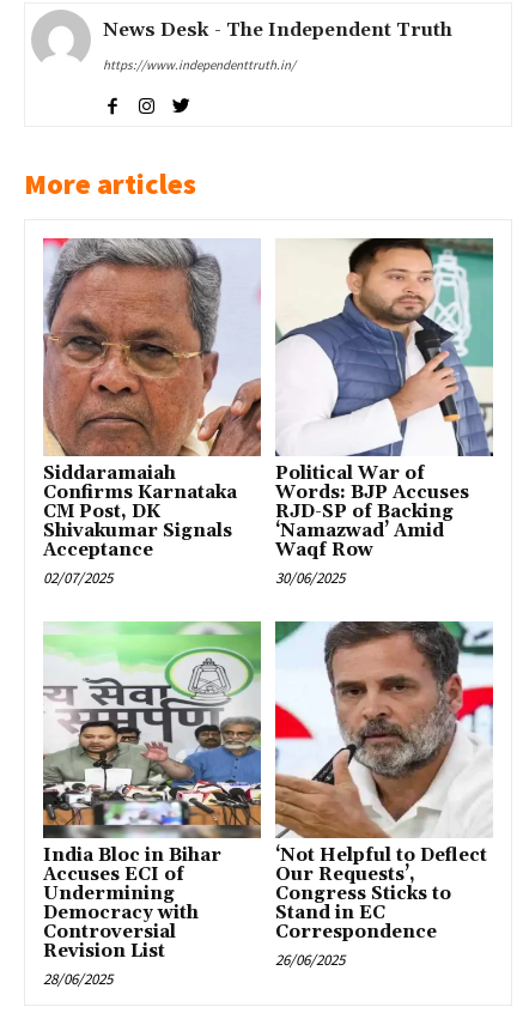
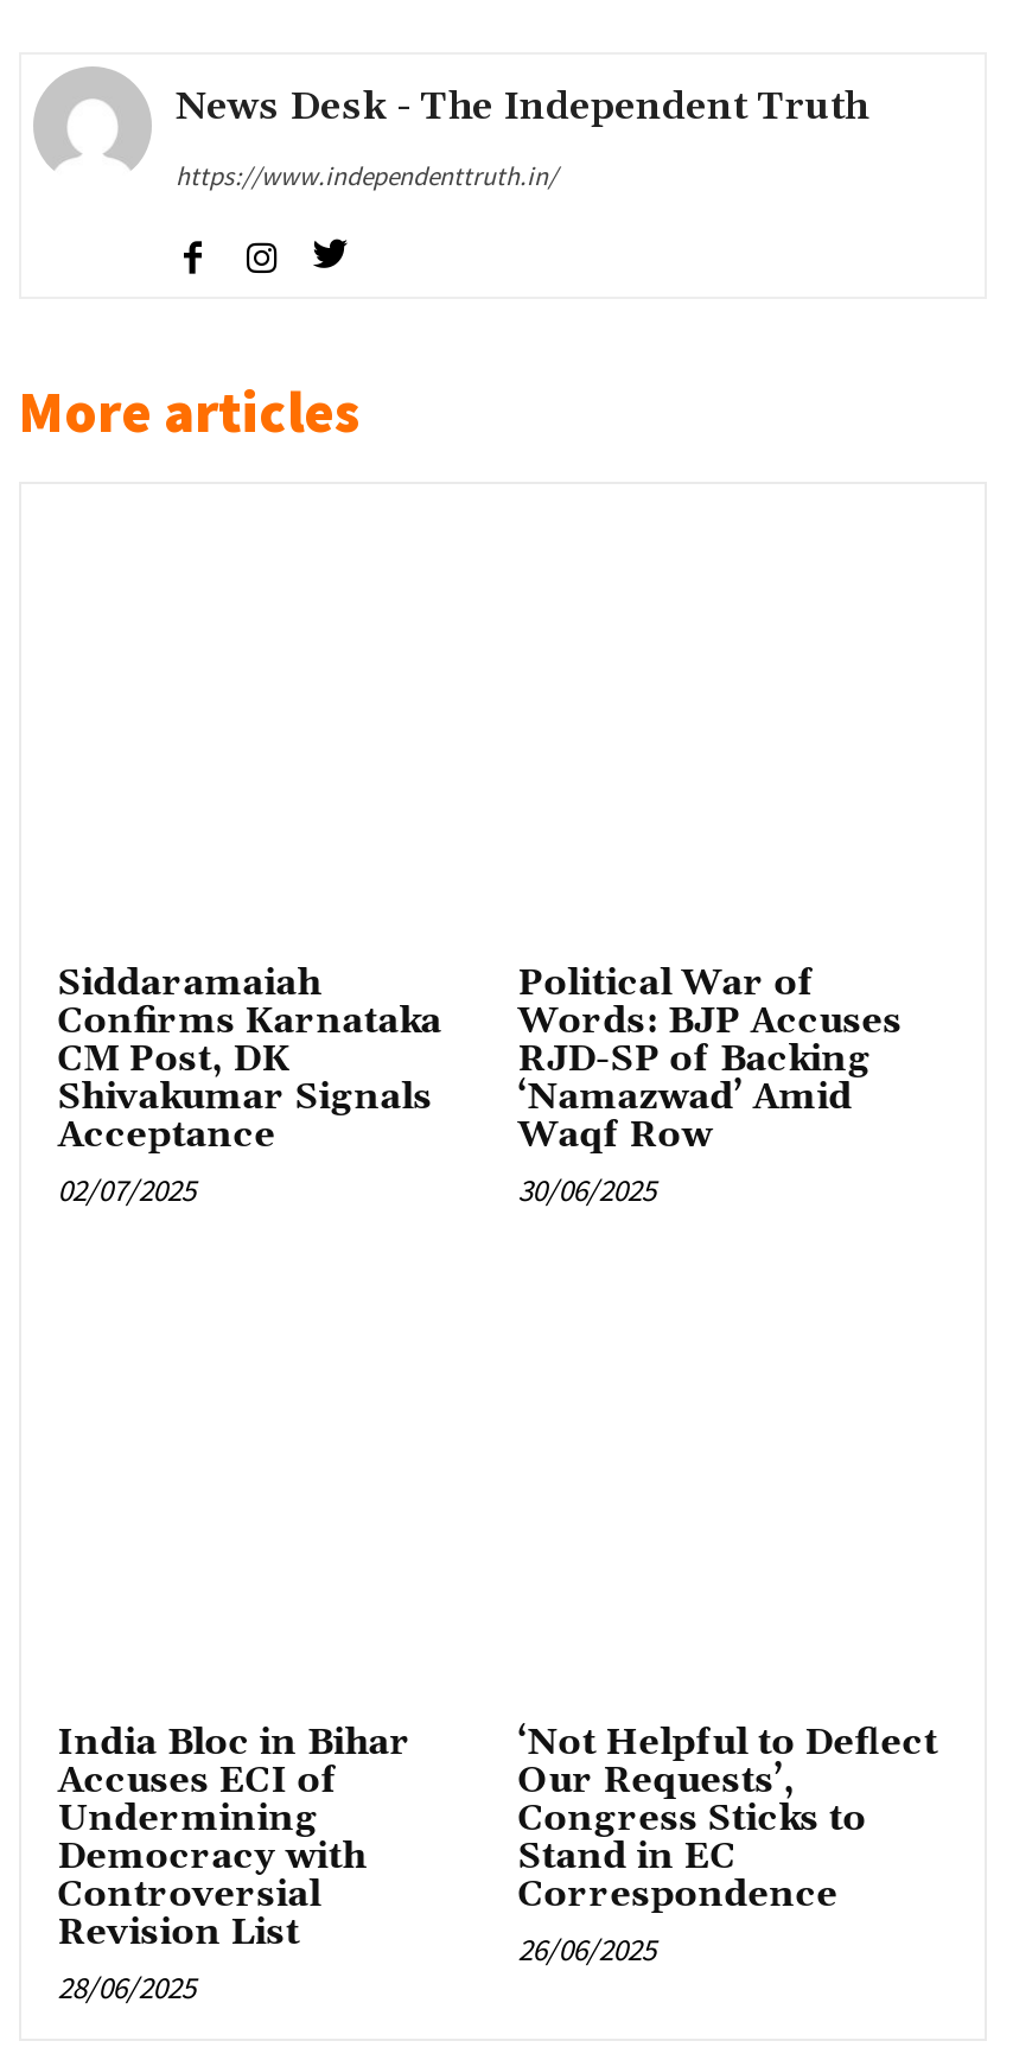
[42,237,262,457] [image] -> none
[274,237,494,457] [image] -> none
[42,620,262,839] [image] -> none
[274,620,494,839] [image] -> none

